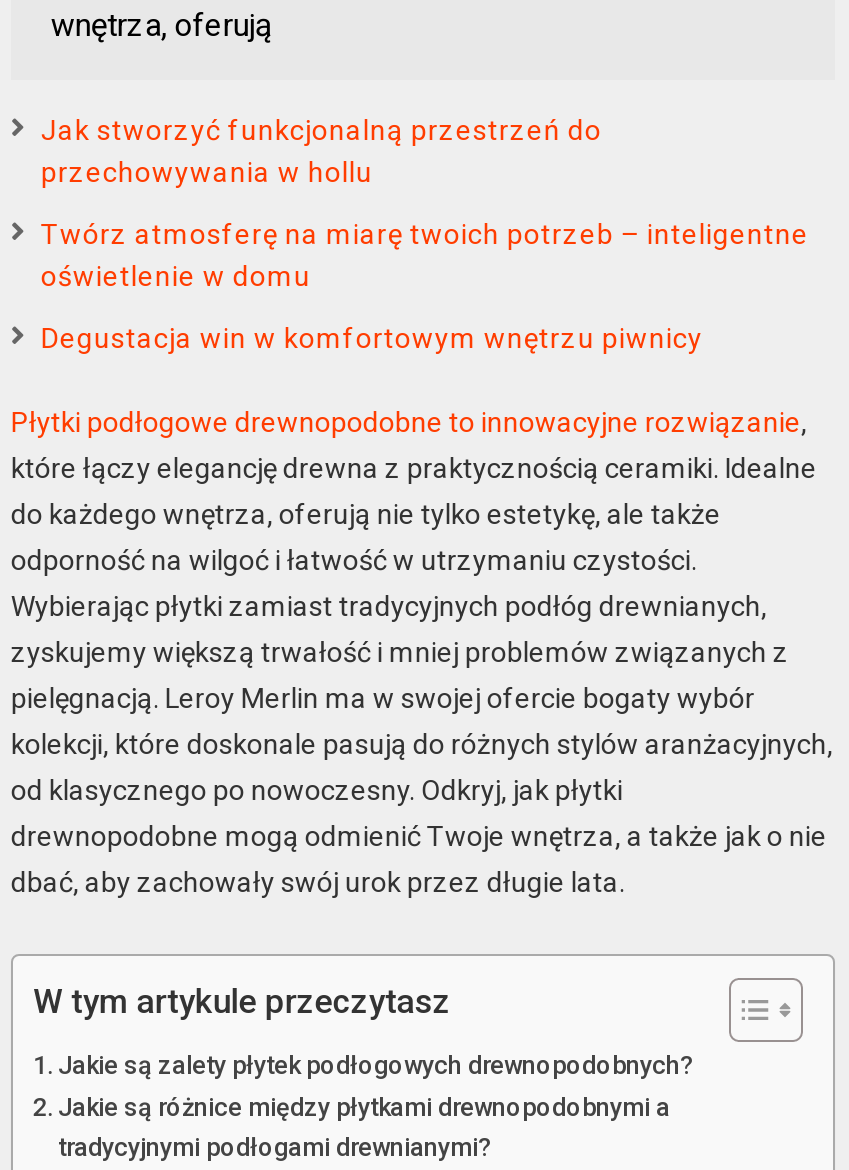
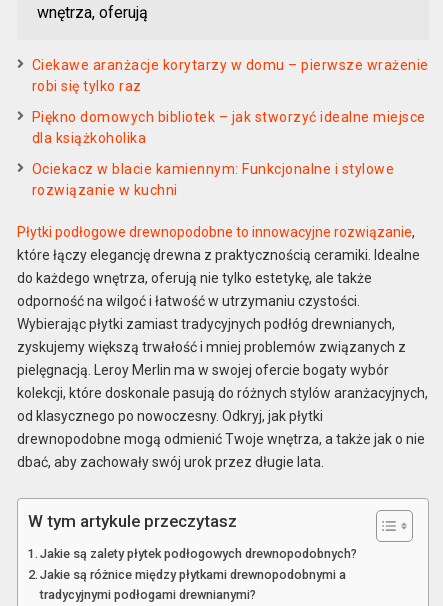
[41,114,602,188] Jak stworzyć funkcjonalną przestrzeń do | przechowywania w hollu -> [32,57,429,94] Ciekawe aranżacje korytarzy w domu – pierwsze wrażenie | robi się tylko raz
[41,218,809,292] Twórz atmosferę na miarę twoich potrzeb – inteligentne | oświetlenie w domu -> [32,109,426,146] Piękno domowych bibliotek – jak stworzyć idealne miejsce | dla książkoholika
[41,322,703,354] Degustacja win w komfortowym wnętrzu piwnicy -> [32,161,394,198] Ociekacz w blacie kamiennym: Funkcjonalne i stylowe | rozwiązanie w kuchni

